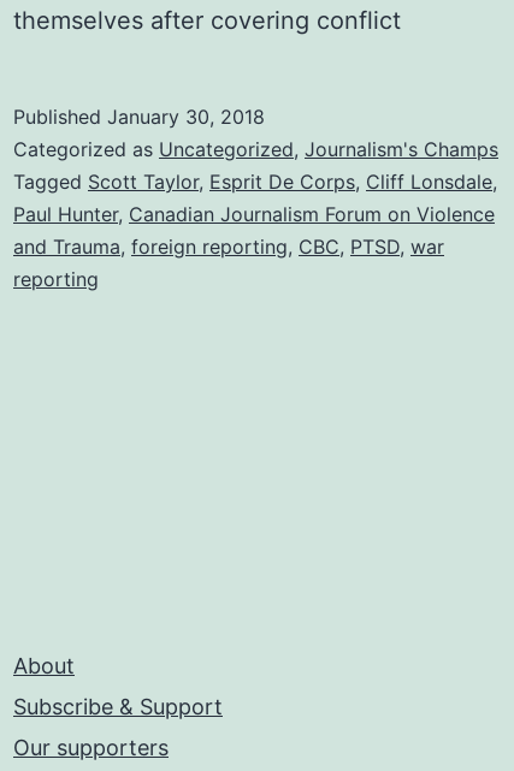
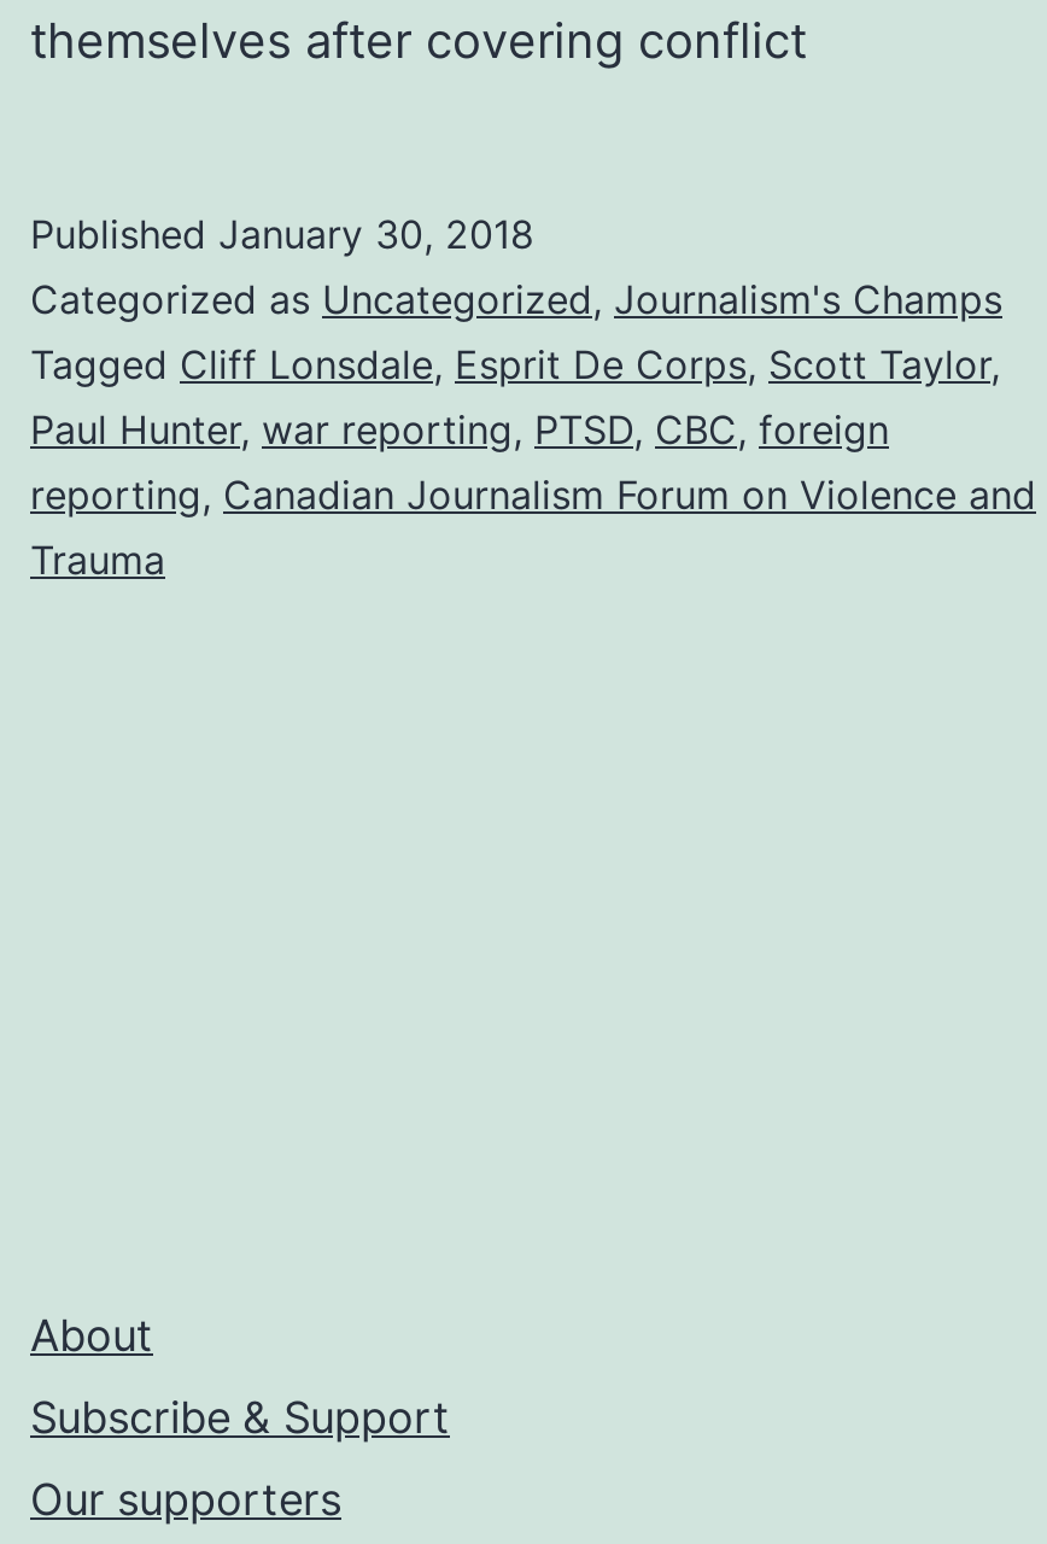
[13,170,497,291] Tagged Scott Taylor, Esprit De Corps, Cliff Lonsdale, | Paul Hunter, Canadian Journalism Forum on Violence | and Trauma, foreign reporting, CBC, PTSD, war | reporting -> [30,341,1036,584] Tagged Cliff Lonsdale, Esprit De Corps, Scott Taylor, | Paul Hunter, war reporting, PTSD, CBC, foreign | reporting, Canadian Journalism Forum on Violence and | Trauma

